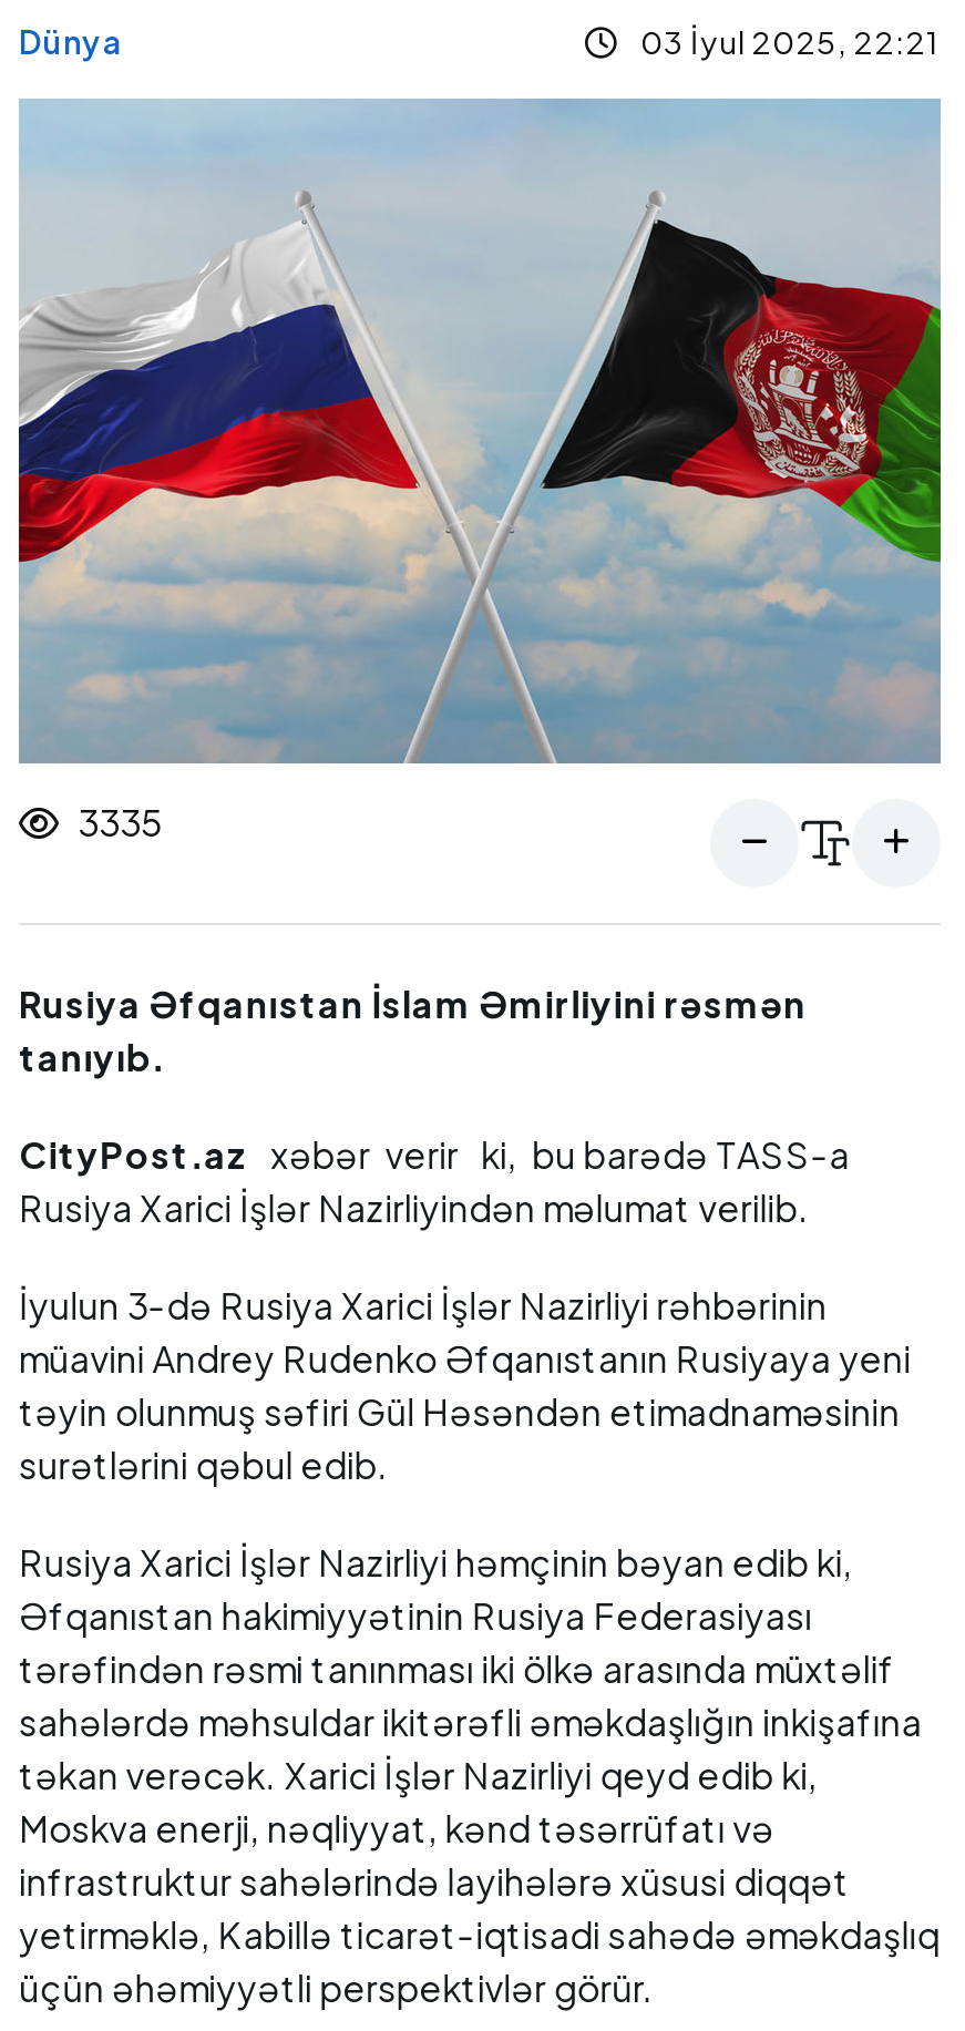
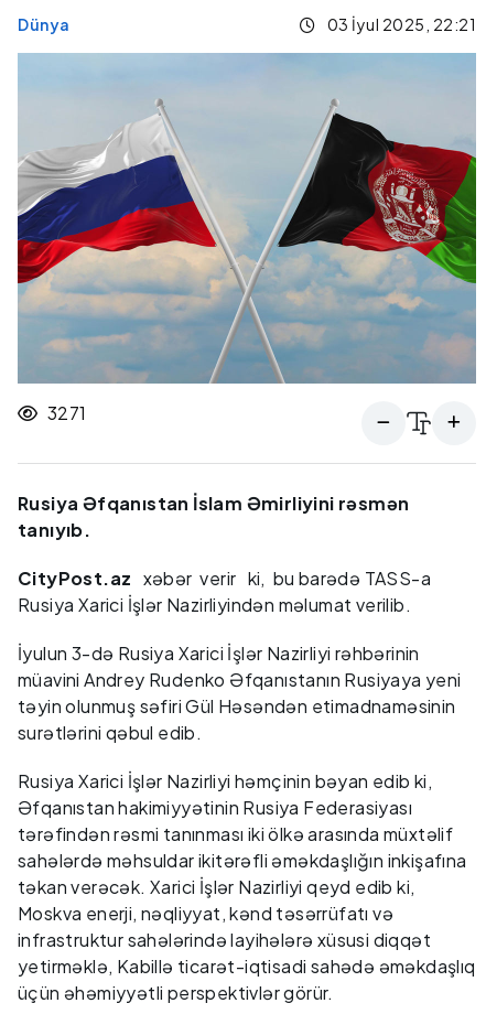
[78,799,164,845] 3335 -> [47,401,87,424] 3271

